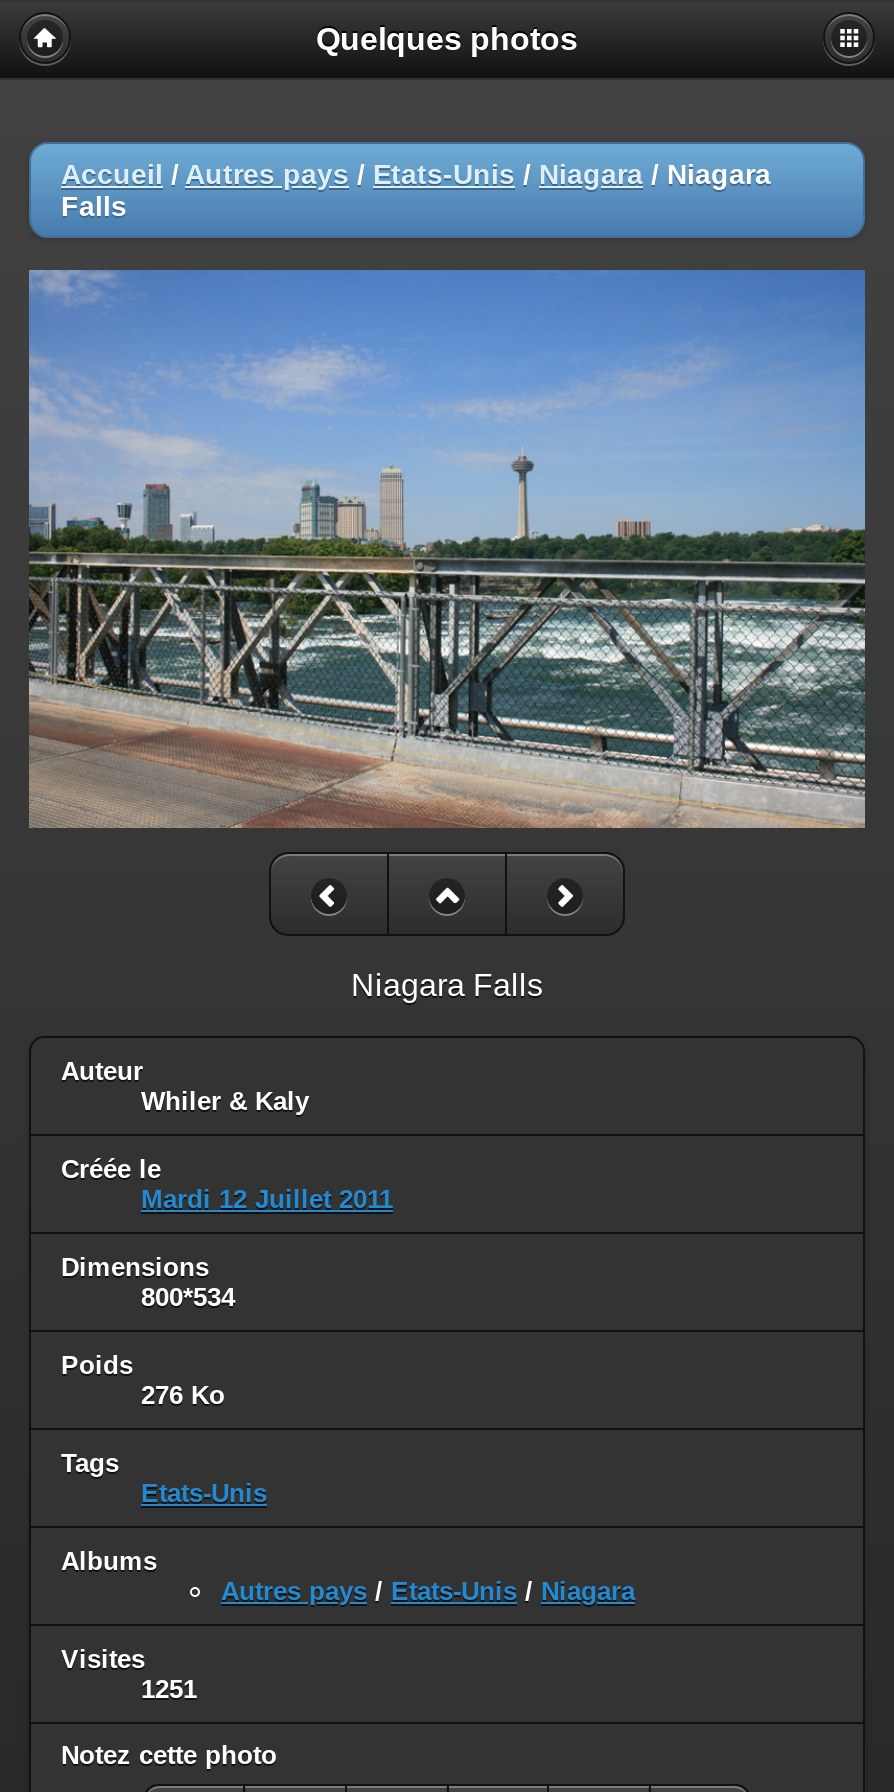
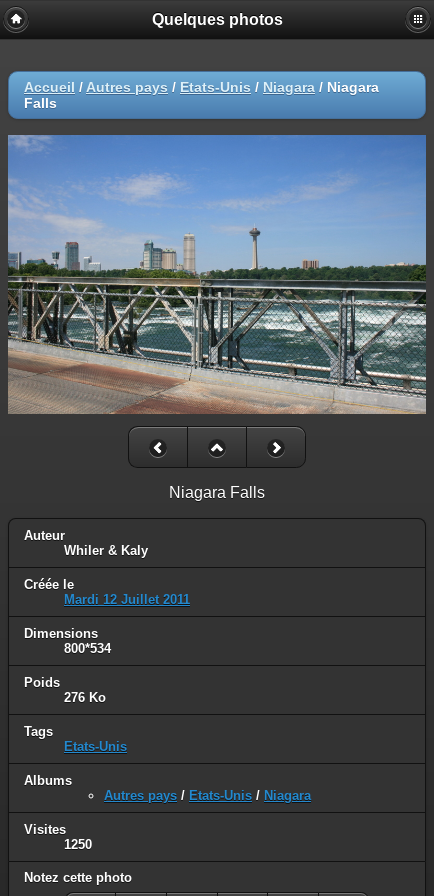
[141,1673,197,1703] 1251 -> [64,837,92,852] 1250

